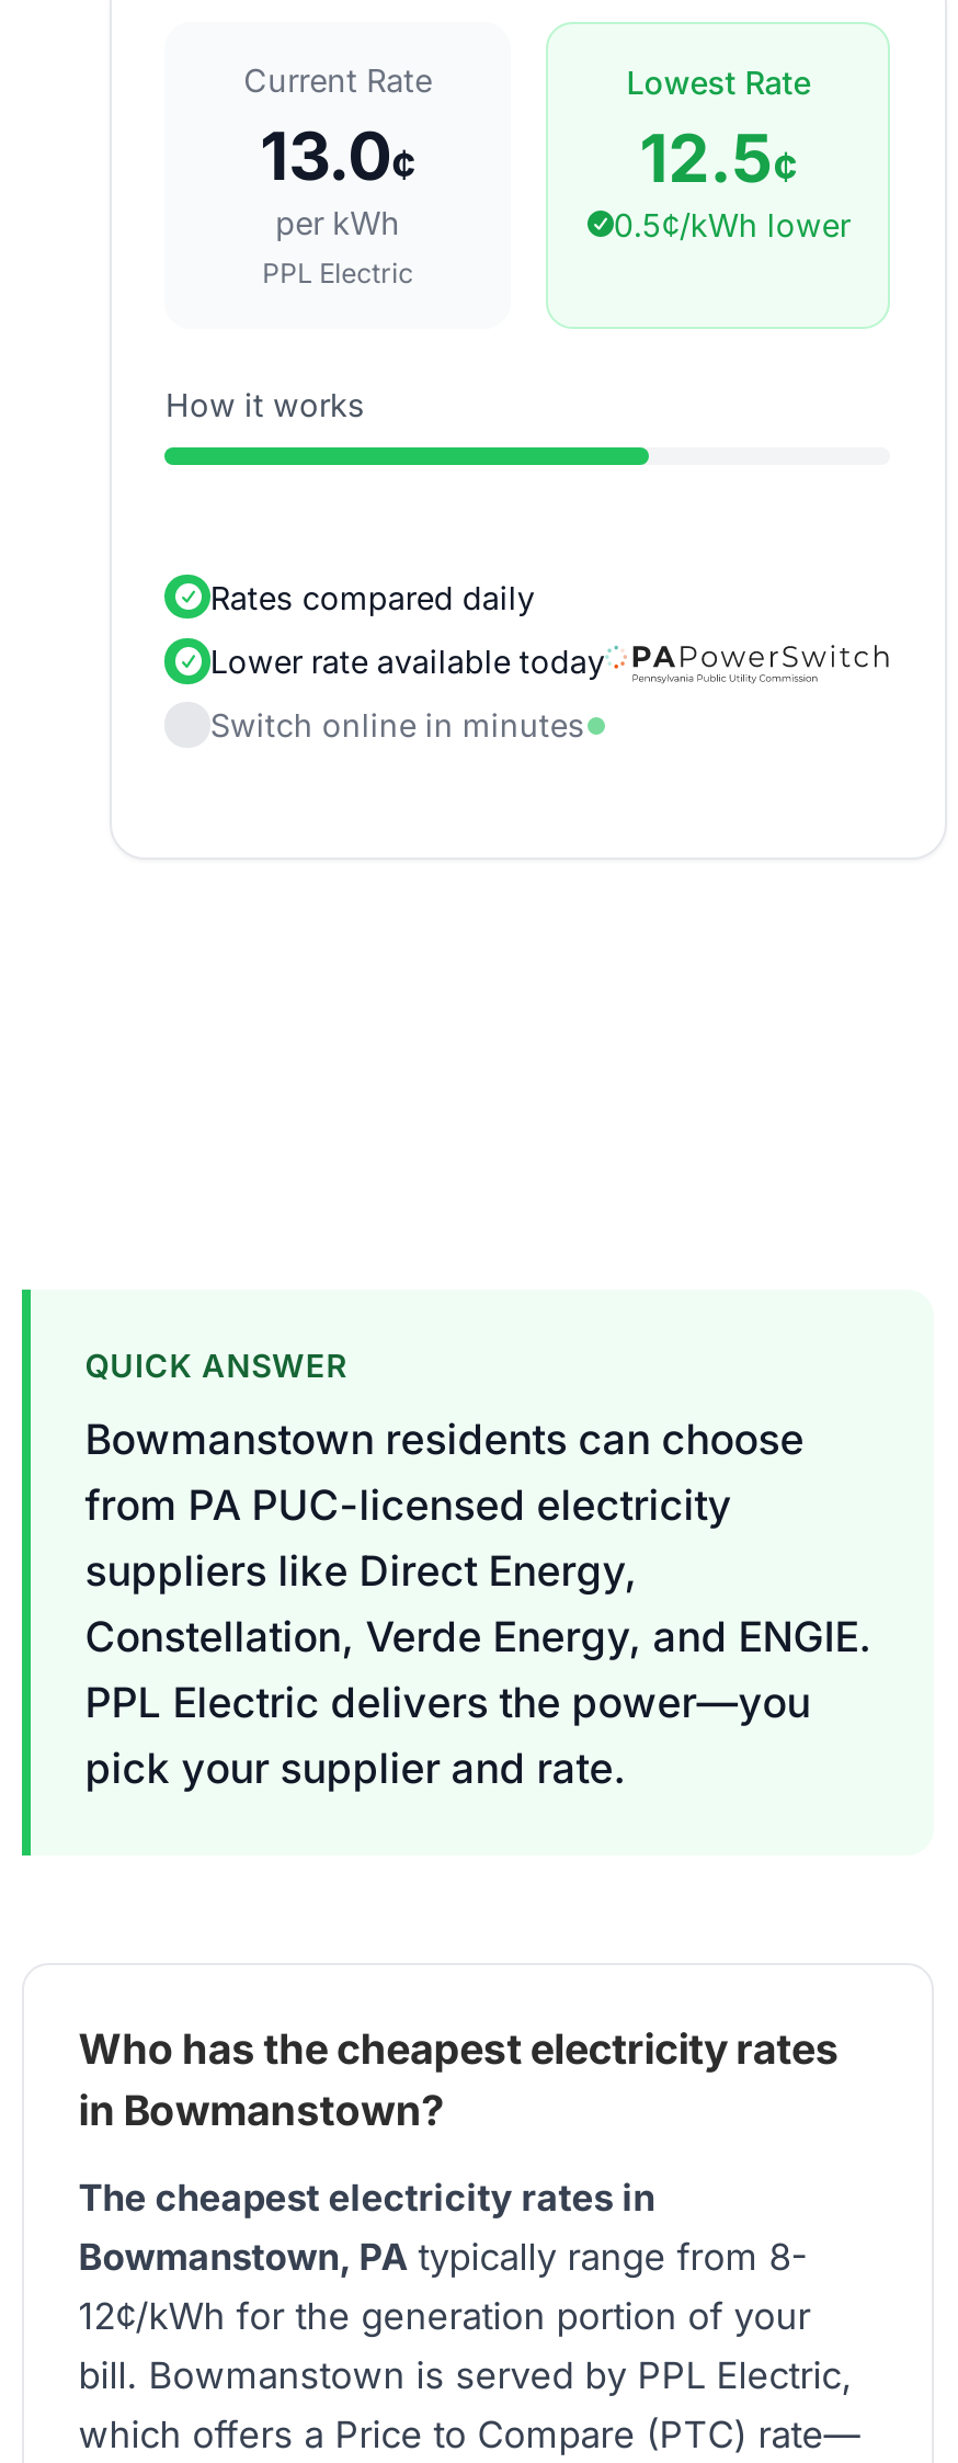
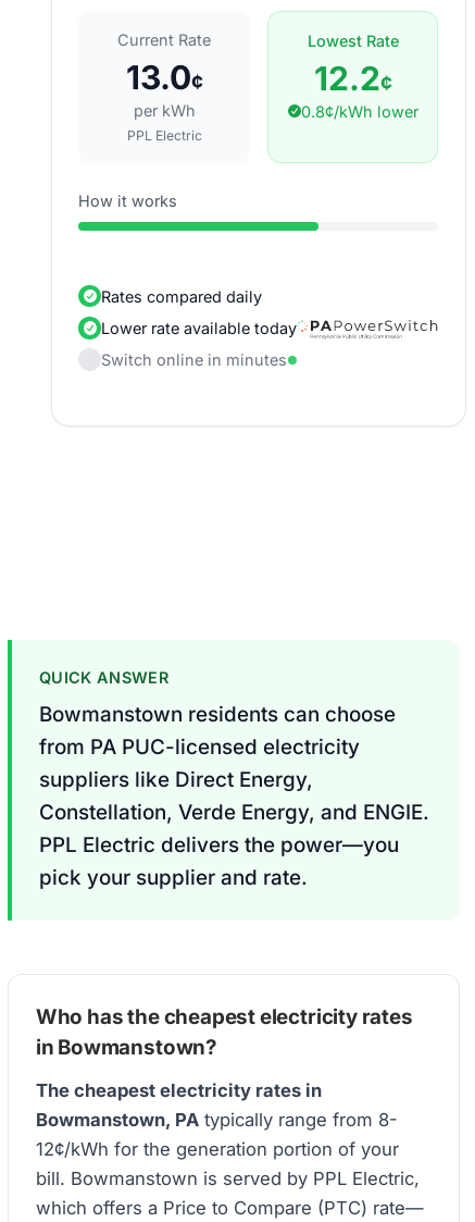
[639,117,797,196] 12.5¢ -> [314,58,392,97] 12.2¢
[613,205,850,242] 0.5¢/kWh lower -> [301,102,418,120] 0.8¢/kWh lower

